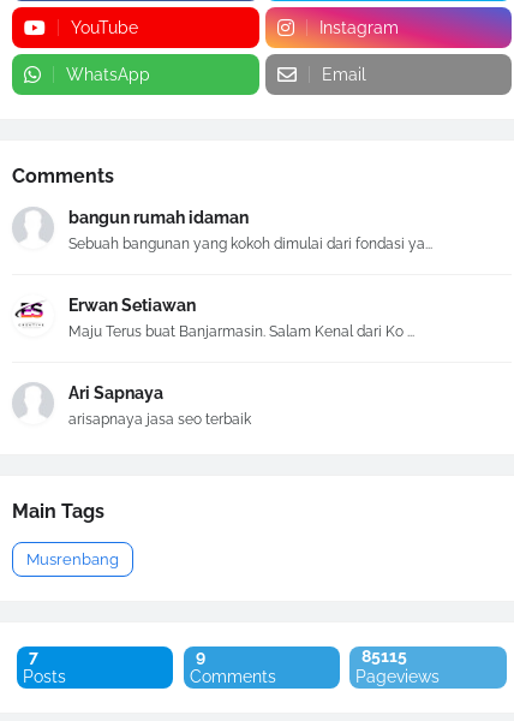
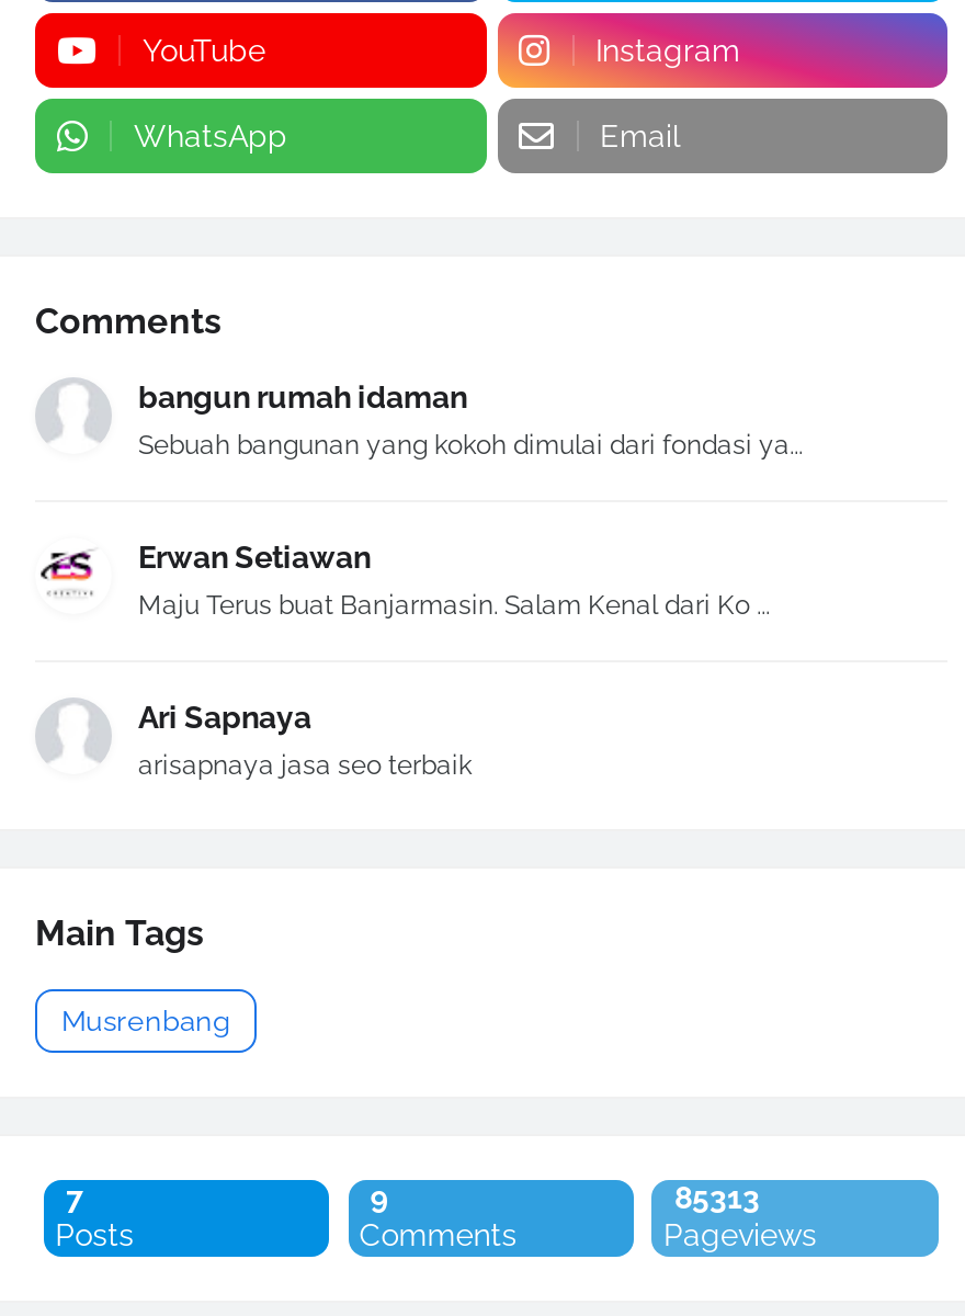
[362,646,408,666] 85115 -> [674,1180,760,1215] 85313

